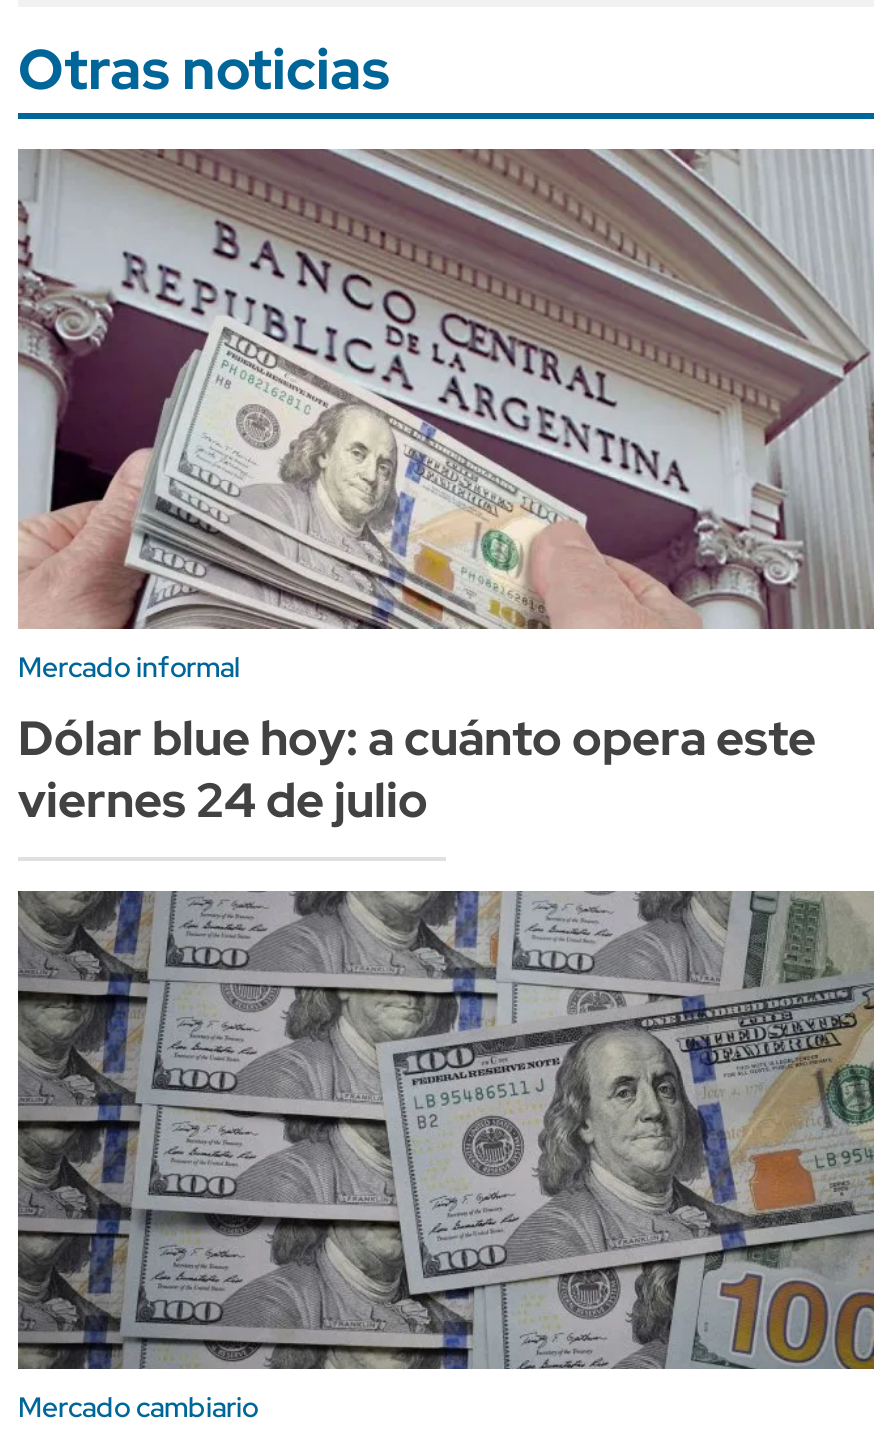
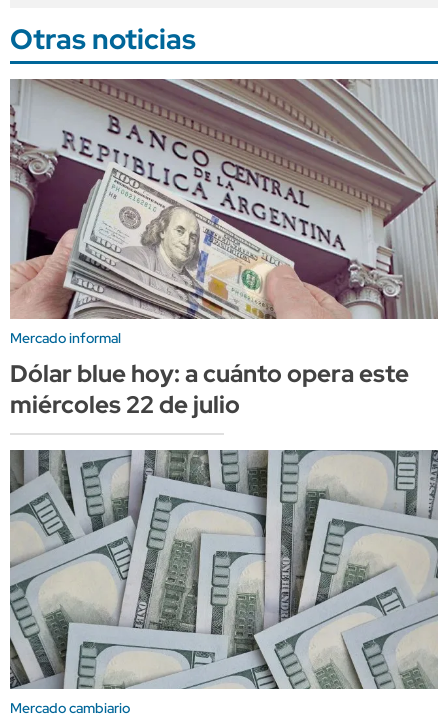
[18,768,428,830] viernes 24 de julio -> [10,389,240,420] miércoles 22 de julio
[18,891,874,1371] [image] -> [10,450,438,690] [image]

